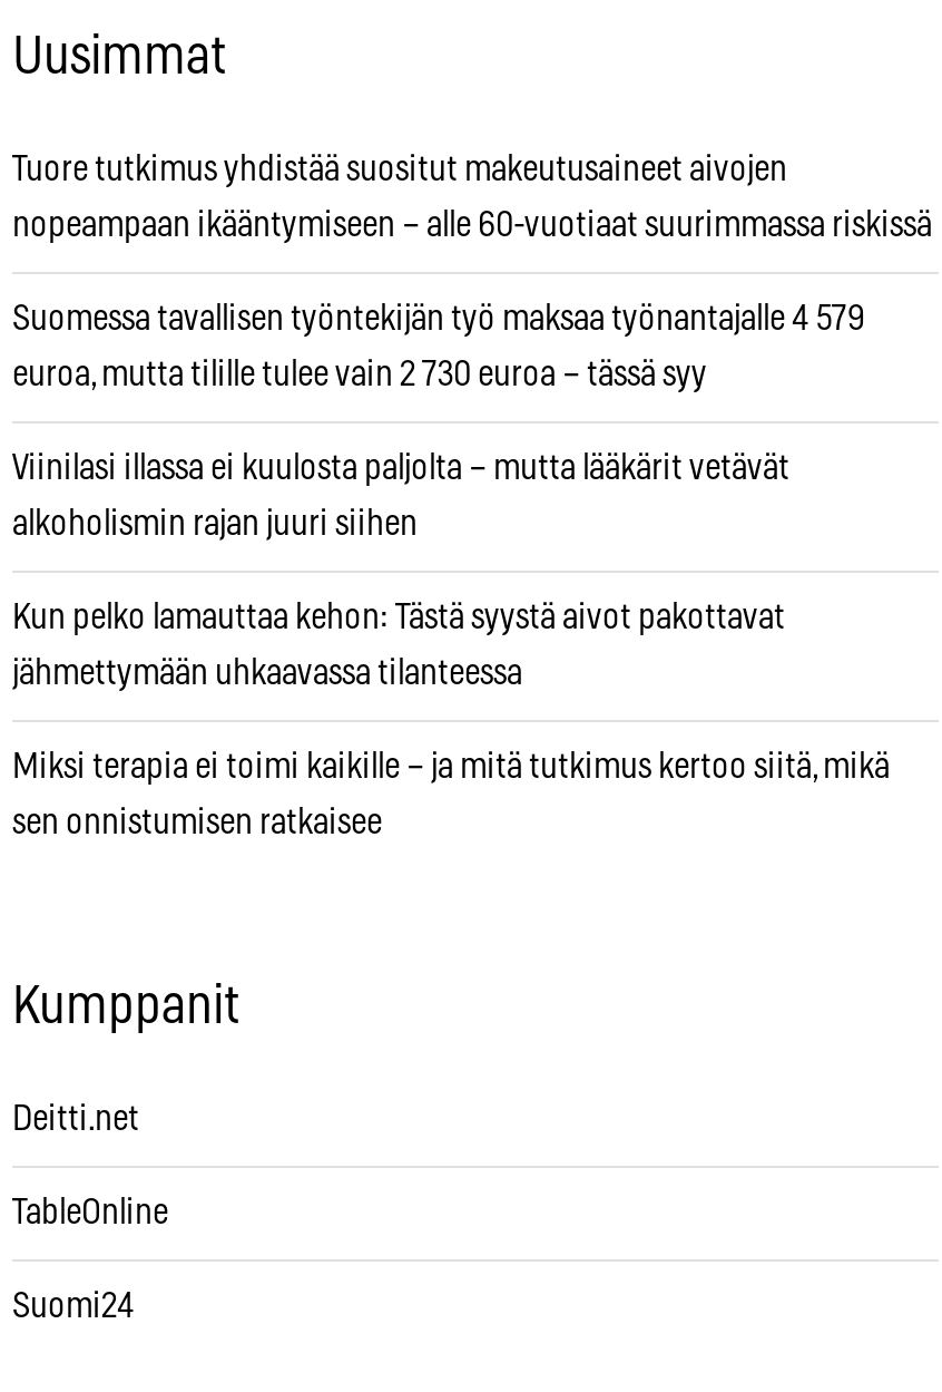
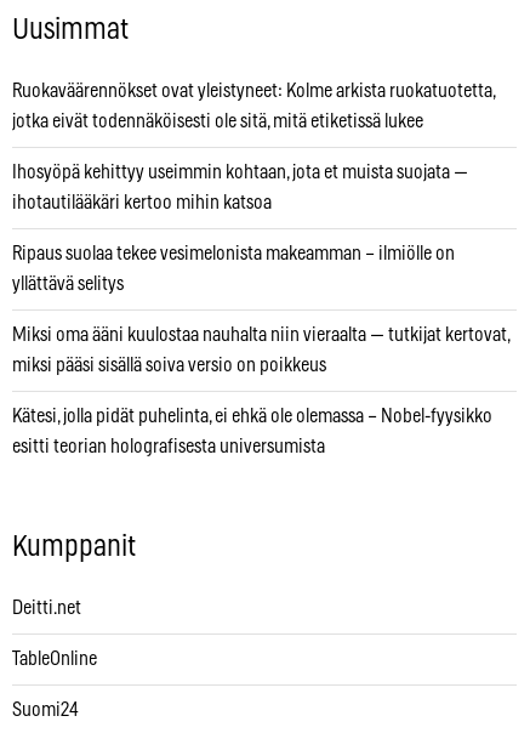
[12,152,787,188] Tuore tutkimus yhdistää suositut makeutusaineet aivojen -> [12,82,495,101] Ruokaväärennökset ovat yleistyneet: Kolme arkista ruokatuotetta,
[12,208,932,244] nopeampaan ikääntymiseen – alle 60-vuotiaat suurimmassa riskissä -> [12,112,423,131] jotka eivät todennäköisesti ole sitä, mitä etiketissä lukee
[12,302,865,337] Suomessa tavallisen työntekijän työ maksaa työnantajalle 4 579 -> [12,163,468,182] Ihosyöpä kehittyy useimmin kohtaan, jota et muista suojata —
[12,357,707,393] euroa, mutta tilille tulee vain 2 730 euroa – tässä syy -> [12,193,272,213] ihotautilääkäri kertoo mihin katsoa
[12,451,789,487] Viinilasi illassa ei kuulosta paljolta – mutta lääkärit vetävät -> [12,244,455,264] Ripaus suolaa tekee vesimelonista makeamman – ilmiölle on
[12,507,418,542] alkoholismin rajan juuri siihen -> [12,275,124,294] yllättävä selitys
[12,600,785,636] Kun pelko lamauttaa kehon: Tästä syystä aivot pakottavat -> [12,326,509,345] Miksi oma ääni kuulostaa nauhalta niin vieraalta — tutkijat kertovat,
[12,656,522,692] jähmettymään uhkaavassa tilanteessa -> [12,356,326,375] miksi pääsi sisällä soiva versio on poikkeus
[12,750,890,785] Miksi terapia ei toimi kaikille – ja mitä tutkimus kertoo siitä, mikä -> [12,407,492,426] Kätesi, jolla pidät puhelinta, ei ehkä ole olemassa – Nobel-fyysikko
[12,805,382,841] sen onnistumisen ratkaisee -> [12,437,325,457] esitti teorian holografisesta universumista

